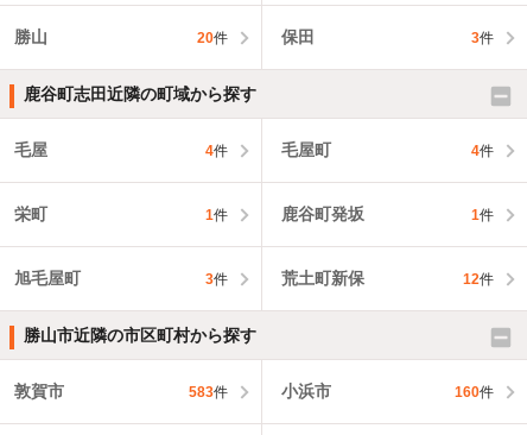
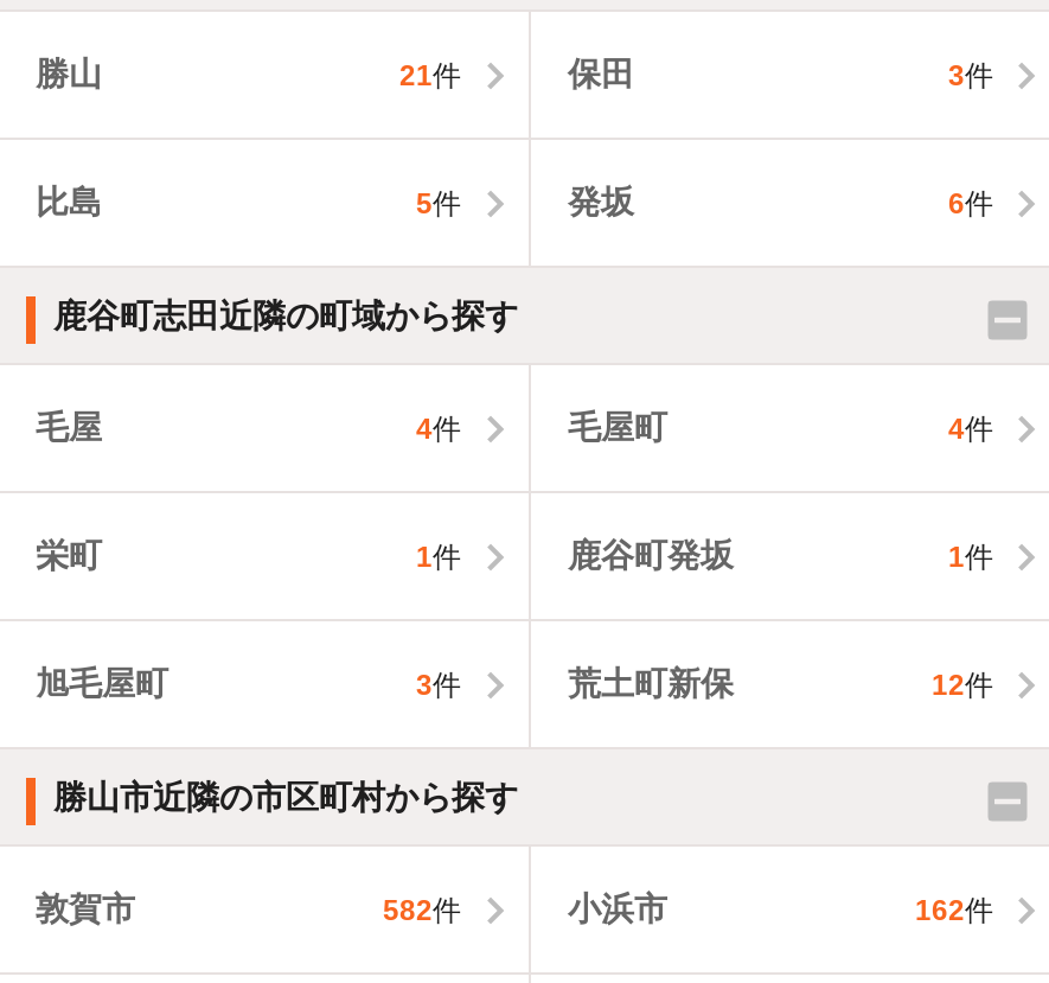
[196,29,227,46] 20件 -> [399,59,461,92] 21件
none -> [36,183,993,221] 比島 | 5件 | 発坂 | 6件
[188,384,227,400] 583件 -> [383,894,461,927] 582件
[455,384,494,400] 160件 -> [915,894,993,927] 162件

